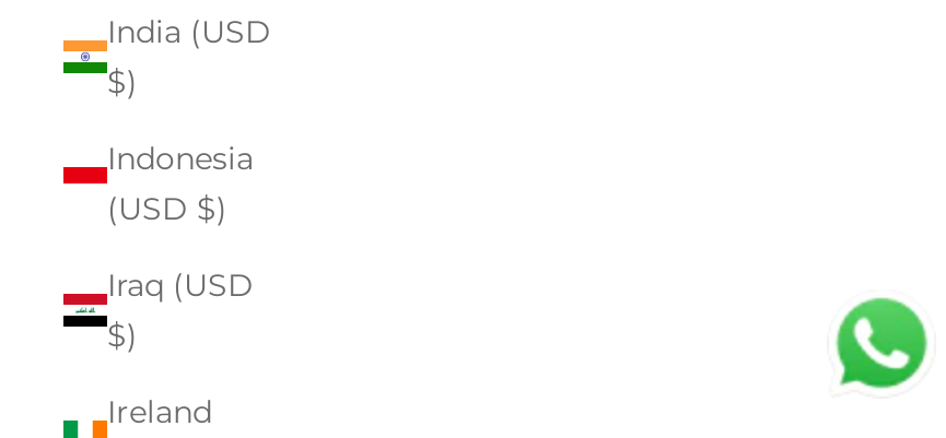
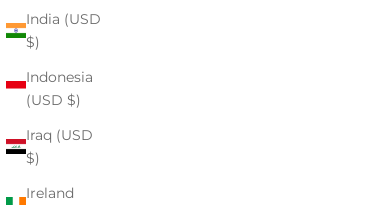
[833,296,930,390] [image] -> none

